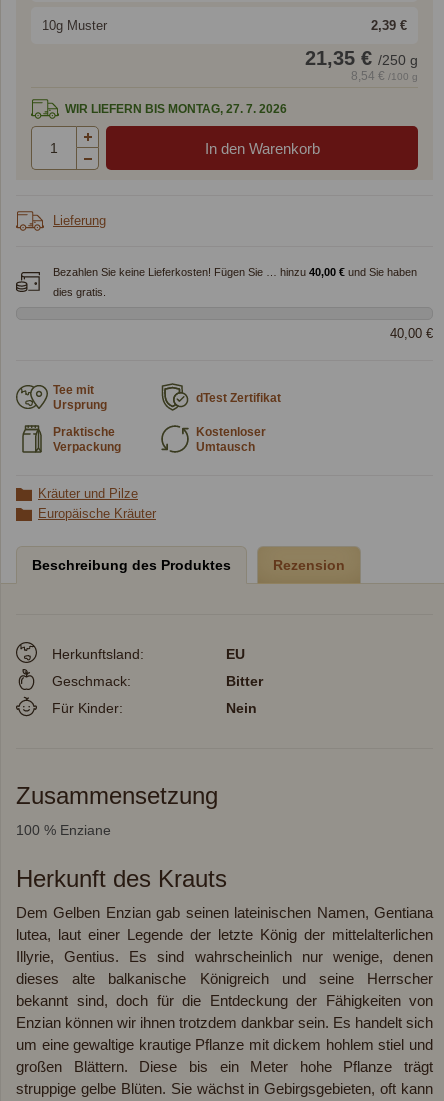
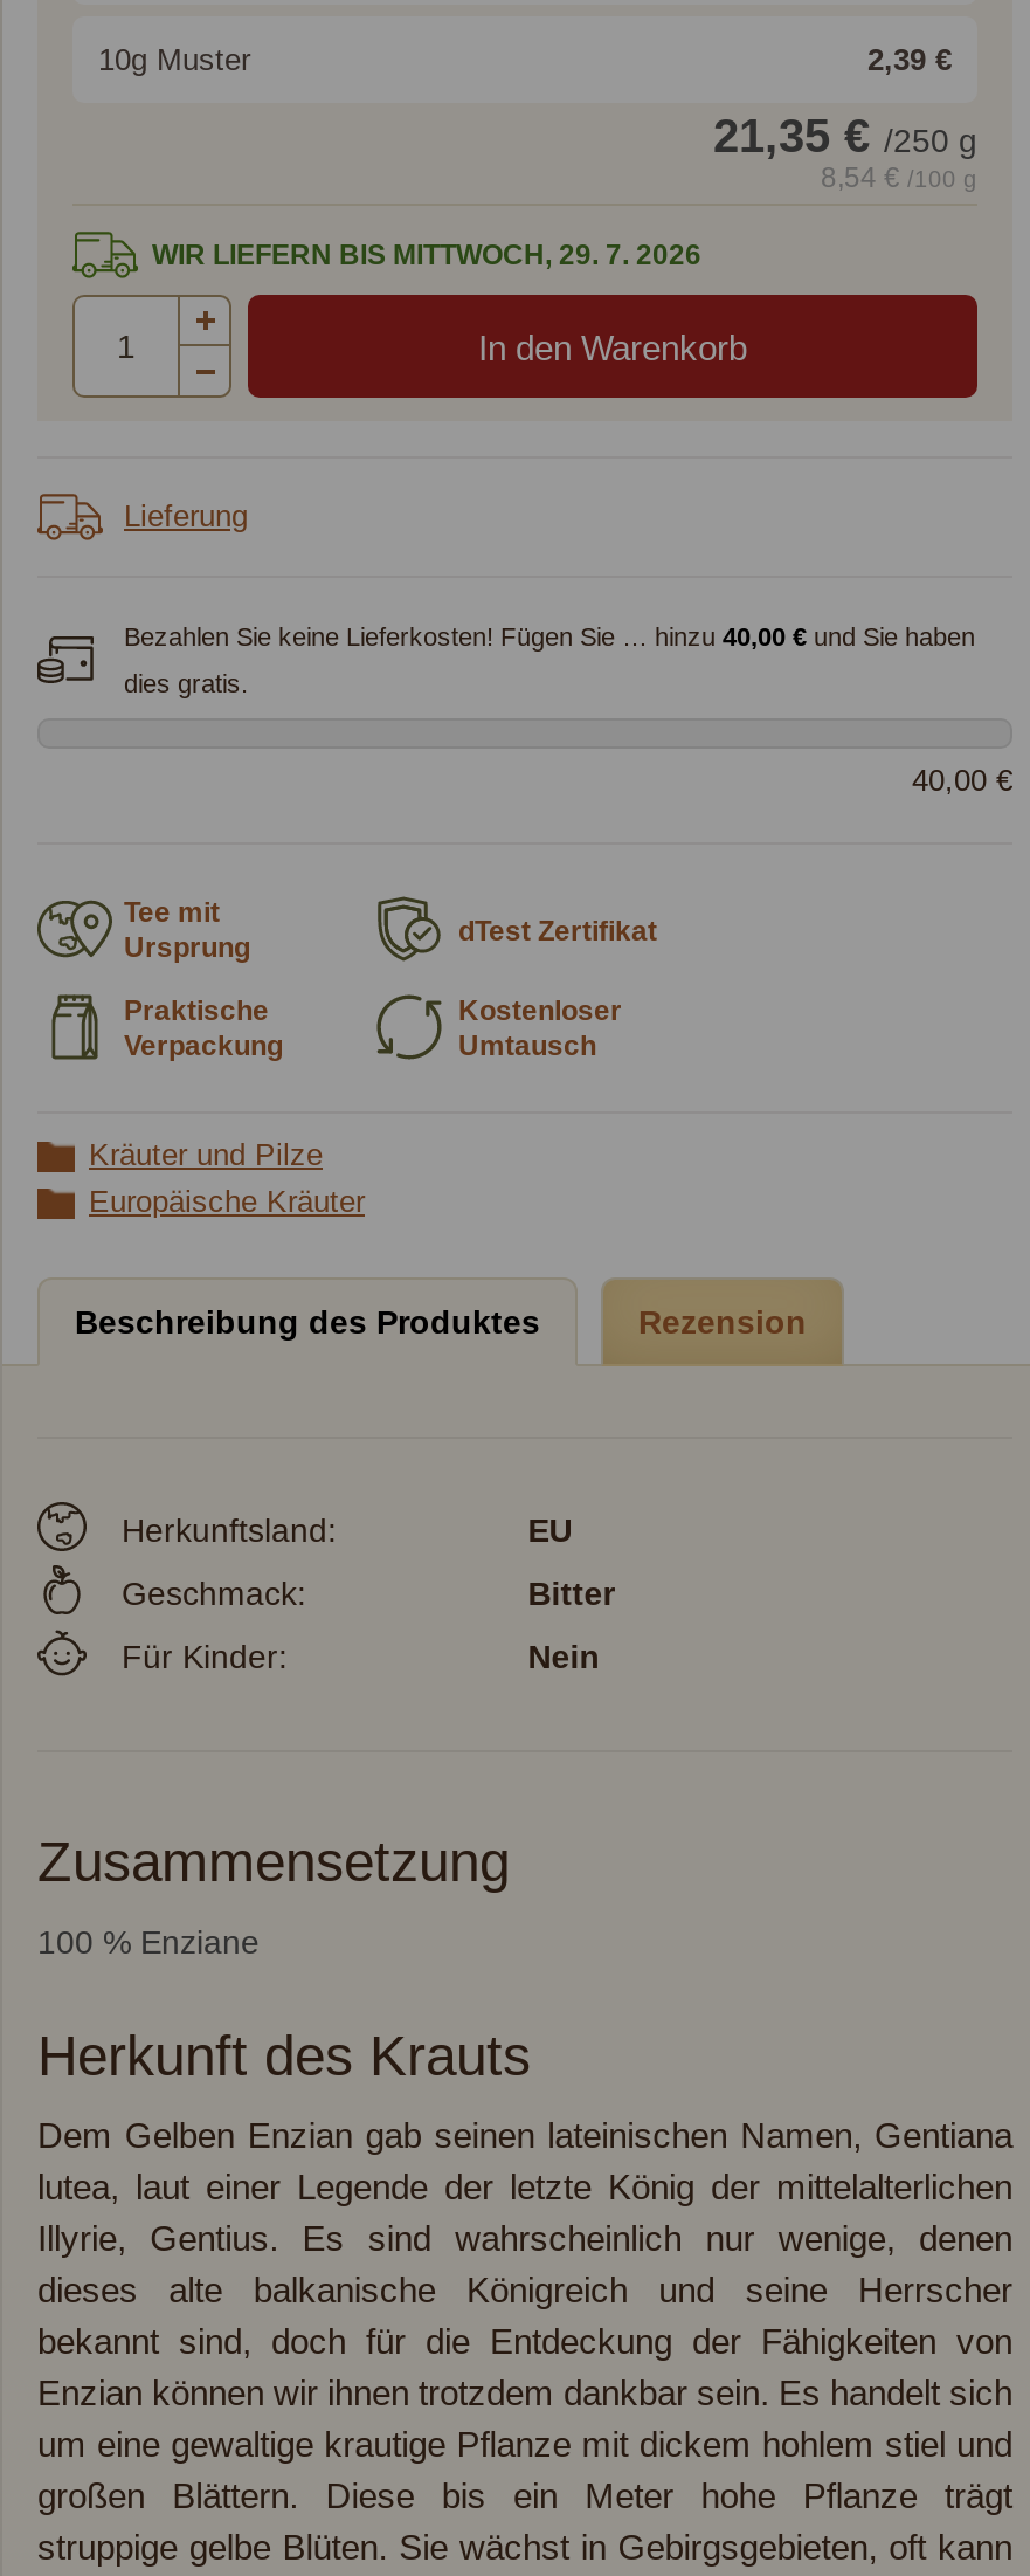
[65,102,287,116] WIR LIEFERN BIS MONTAG, 27. 7. 2026 -> [152,239,701,272] WIR LIEFERN BIS MITTWOCH, 29. 7. 2026

